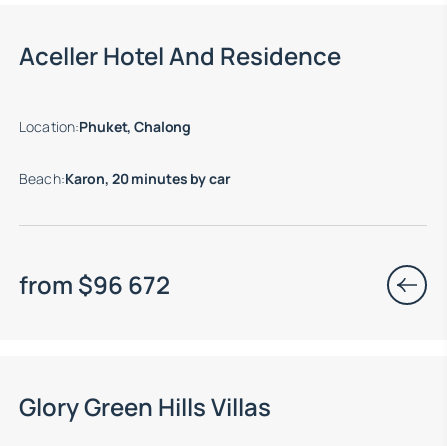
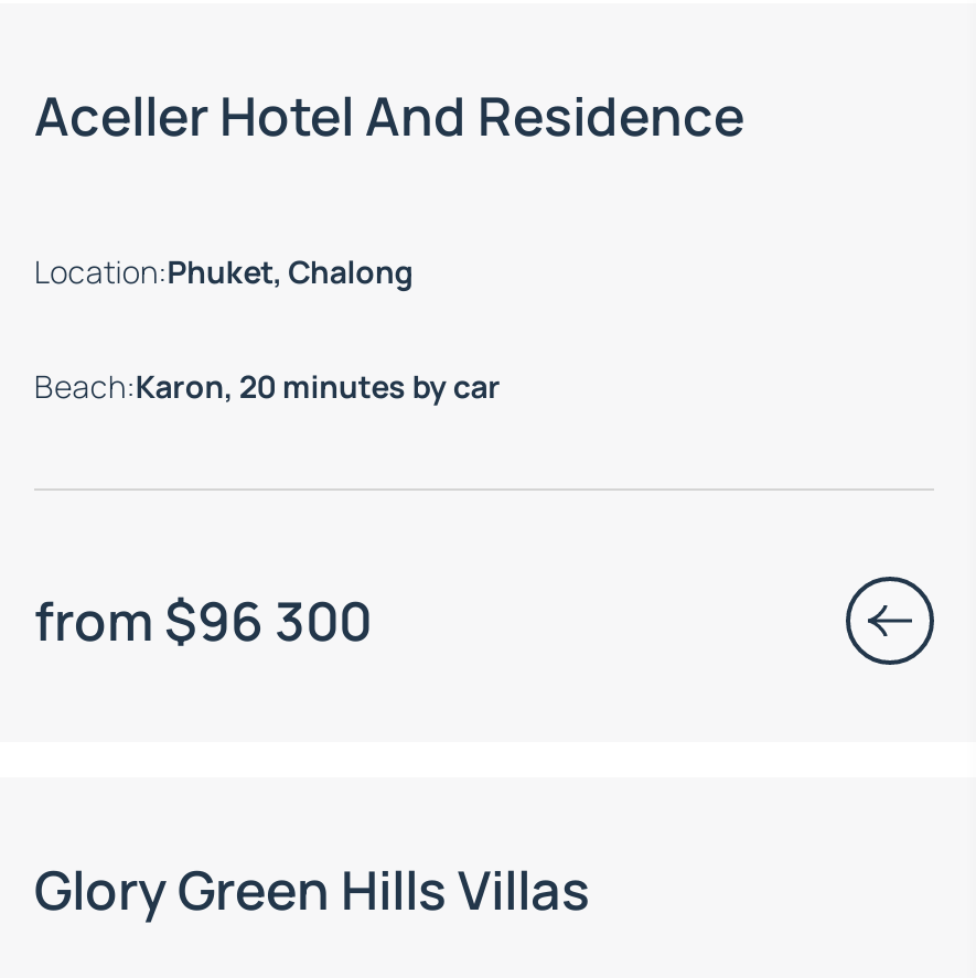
[19,268,170,301] from $96 672 -> [34,583,372,656] from $96 300

